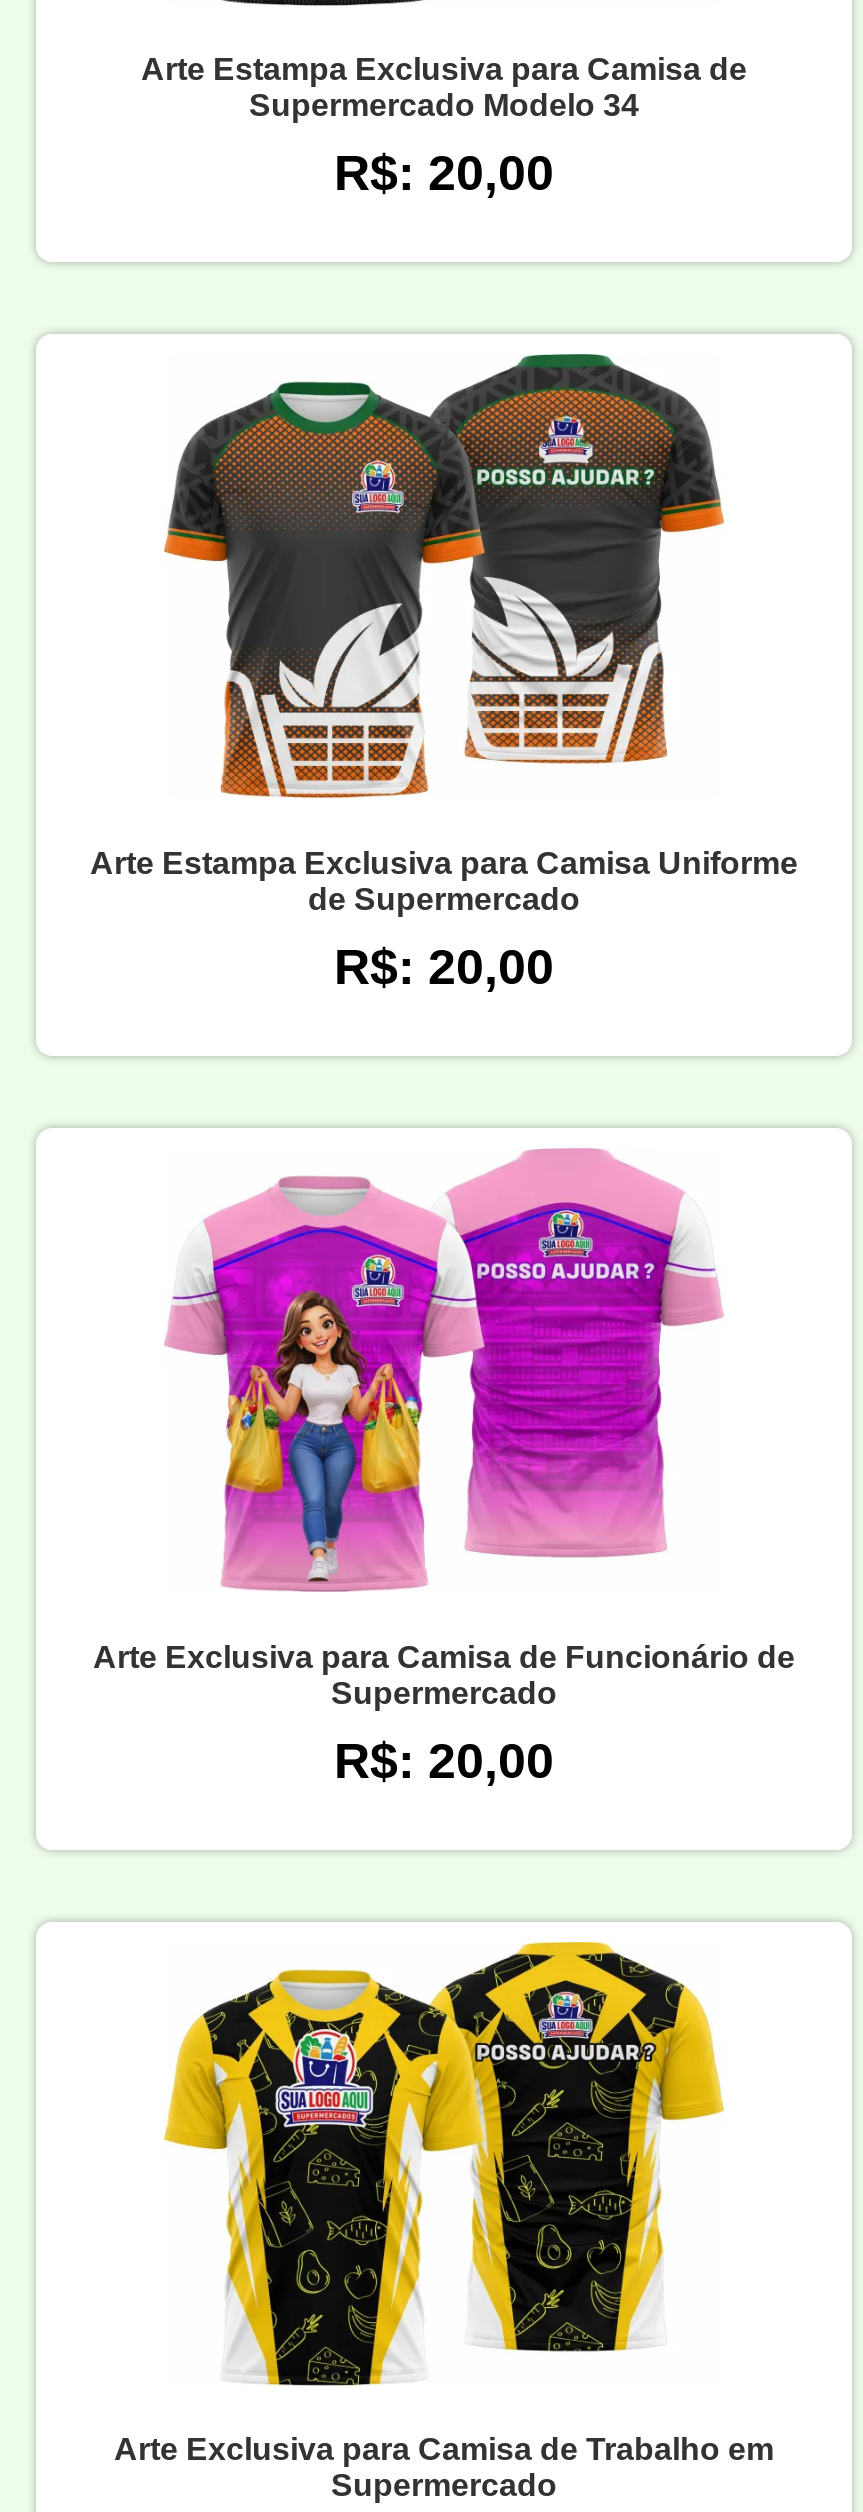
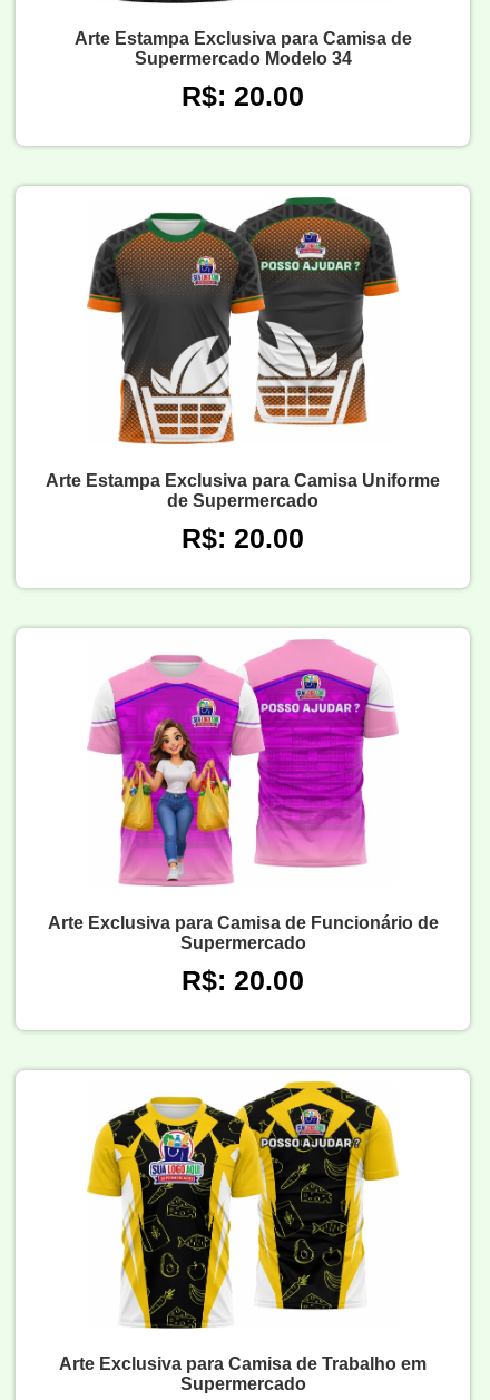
[334,144,554,200] R$: 20,00 -> [182,80,304,111] R$: 20.00
[334,938,554,994] R$: 20,00 -> [182,522,304,553] R$: 20.00
[334,1731,554,1787] R$: 20,00 -> [182,964,304,995] R$: 20.00

